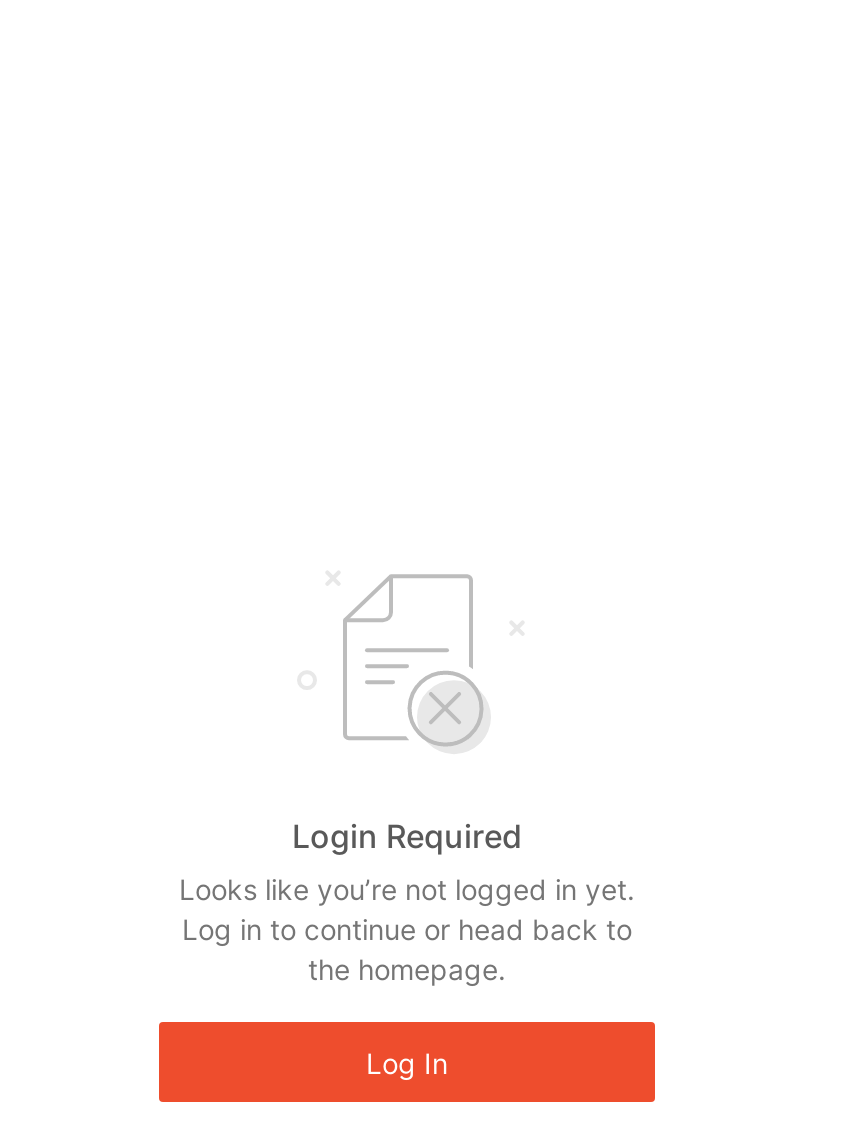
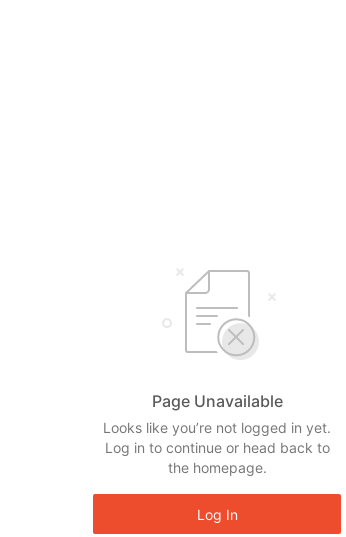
[292,816,522,856] Login Required -> [151,391,282,411] Page Unavailable

